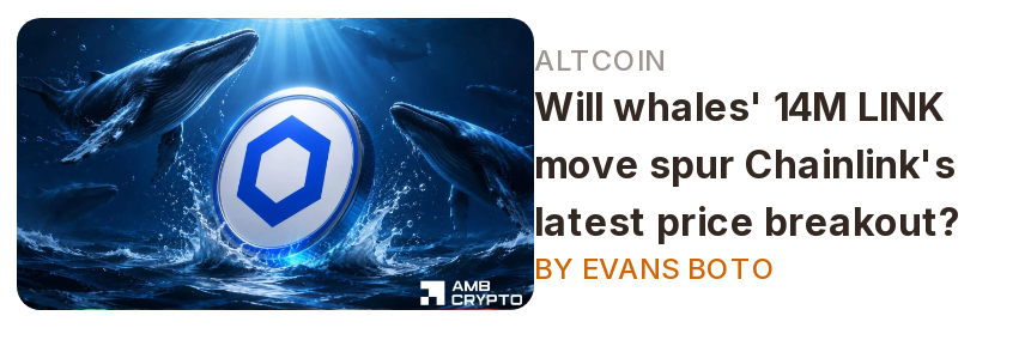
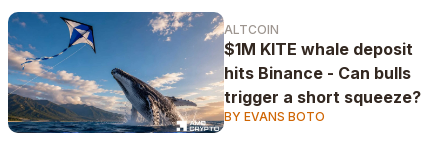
[14,16,960,312] [image] | Will whales' 14M LINK | move spur Chainlink's | latest price breakout? -> [7,11,421,134] [image] | $1M KITE whale deposit | hits Binance - Can bulls | trigger a short squeeze?

